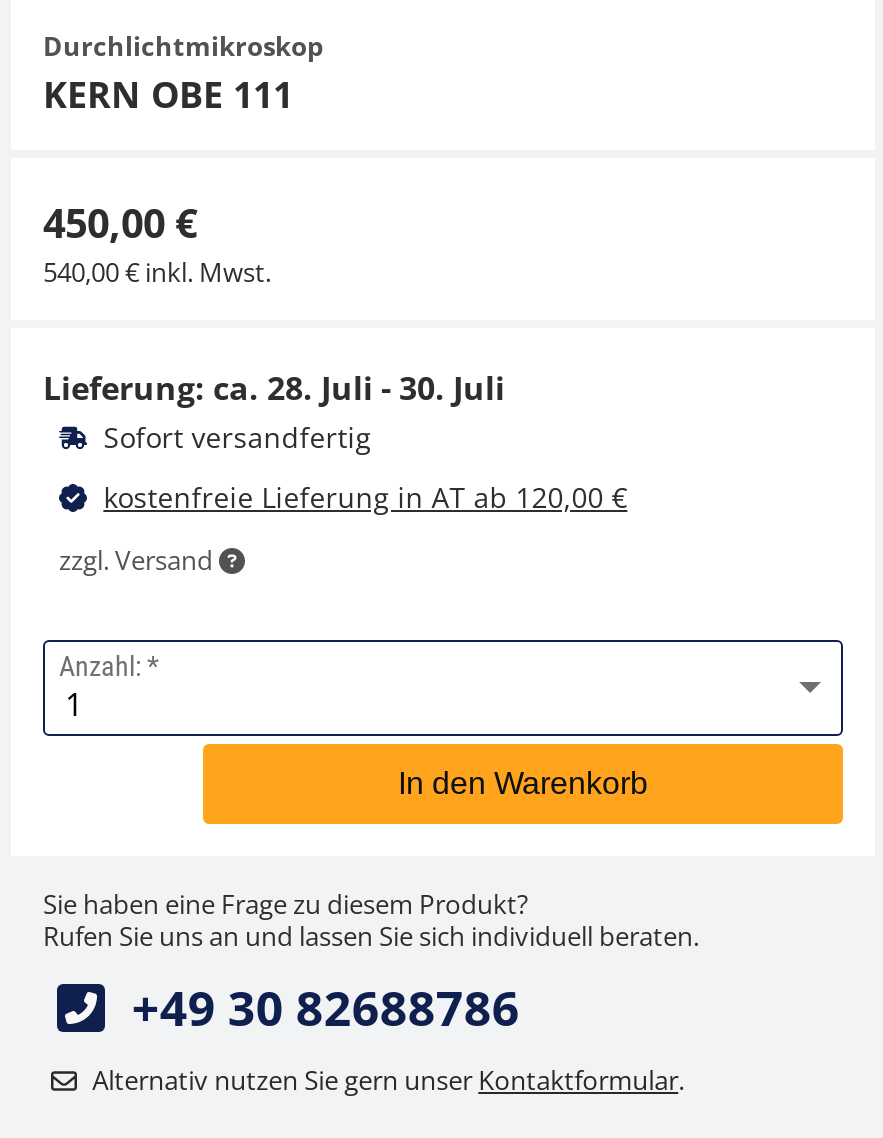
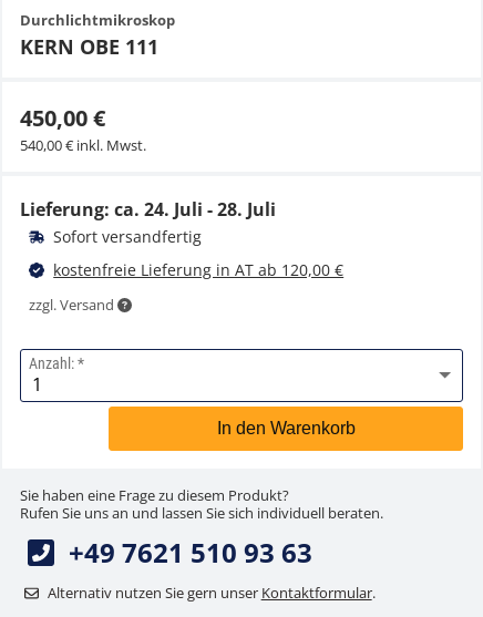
[43,366,505,410] Lieferung: ca. 28. Juli - 30. Juli -> [20,197,276,222] Lieferung: ca. 24. Juli - 28. Juli
[132,974,520,1040] +49 30 82688786 -> [69,534,313,570] +49 7621 510 93 63

